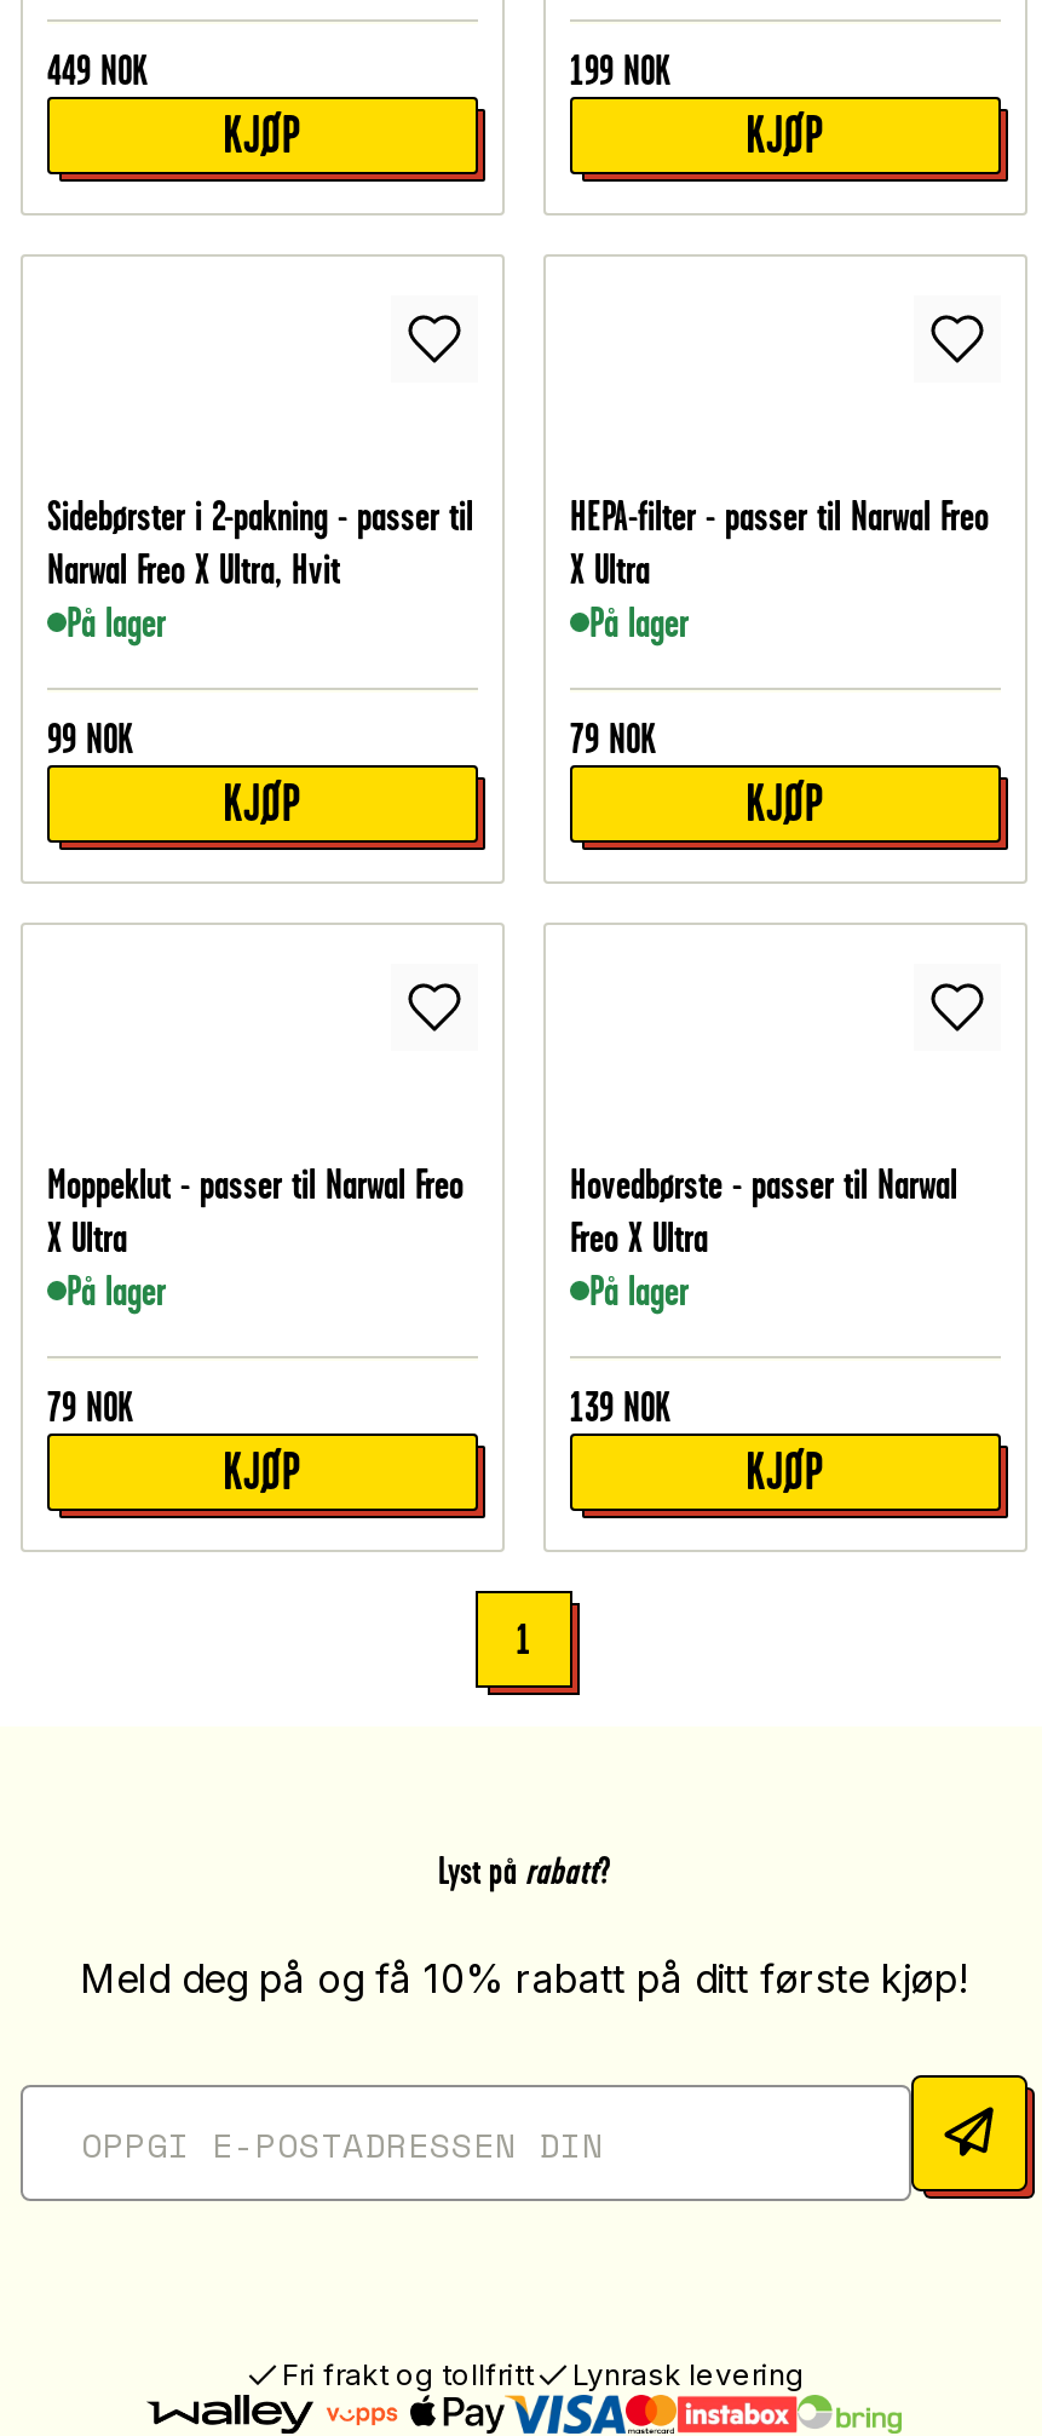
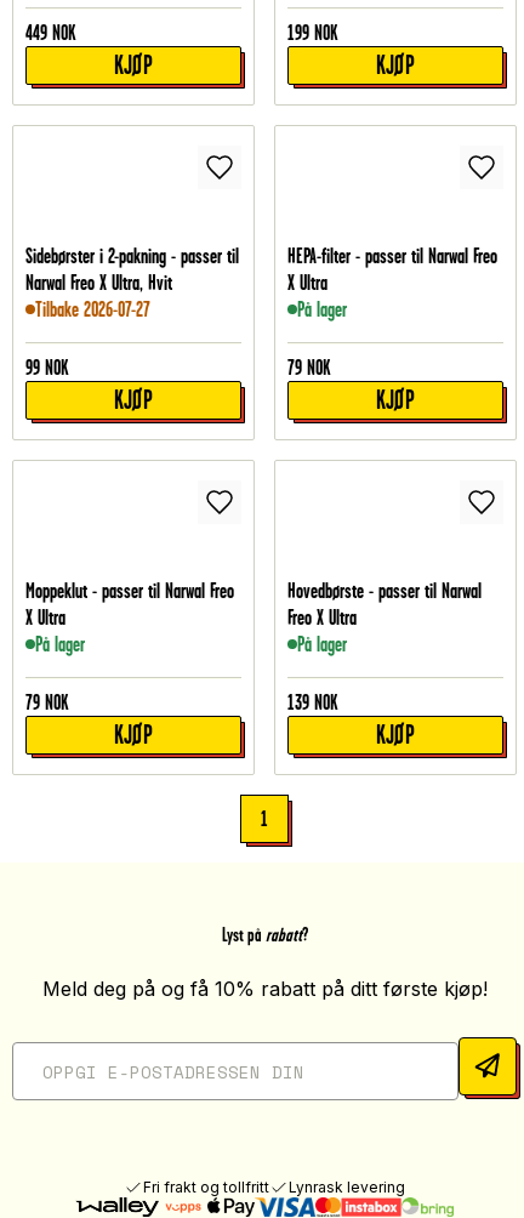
[67,598,166,647] På lager -> [35,297,150,322] Tilbake 2026-07-27

